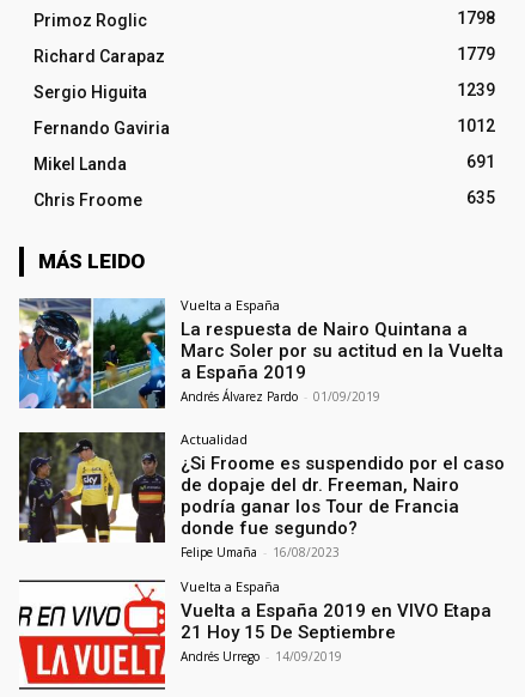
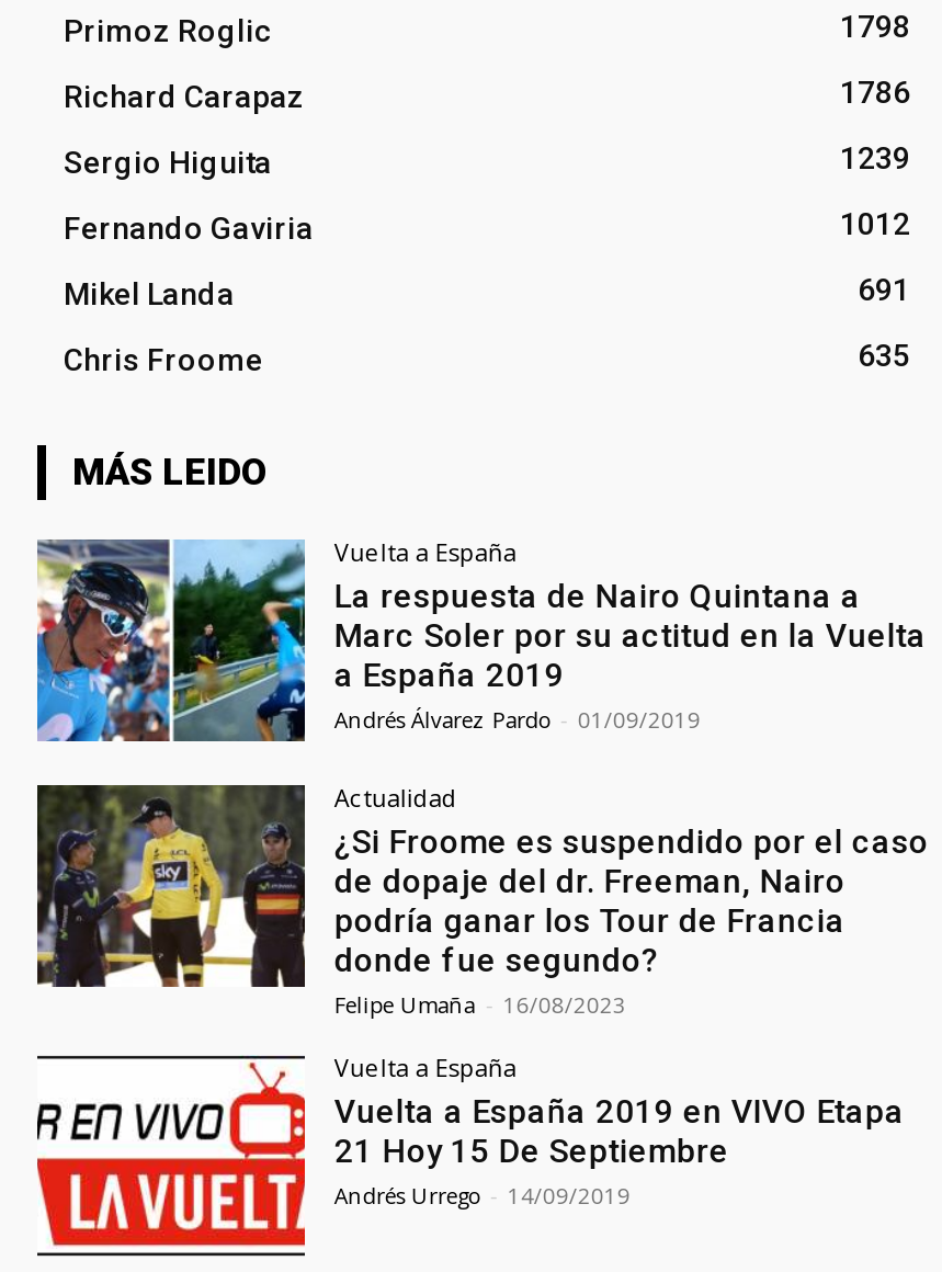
[457,45,495,64] 1779 -> [840,75,910,110] 1786

